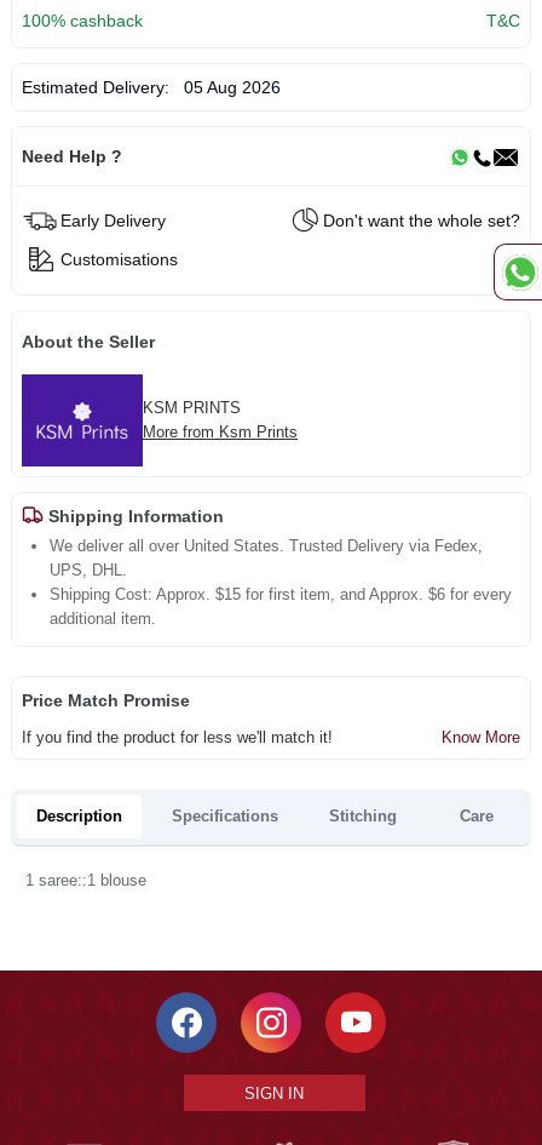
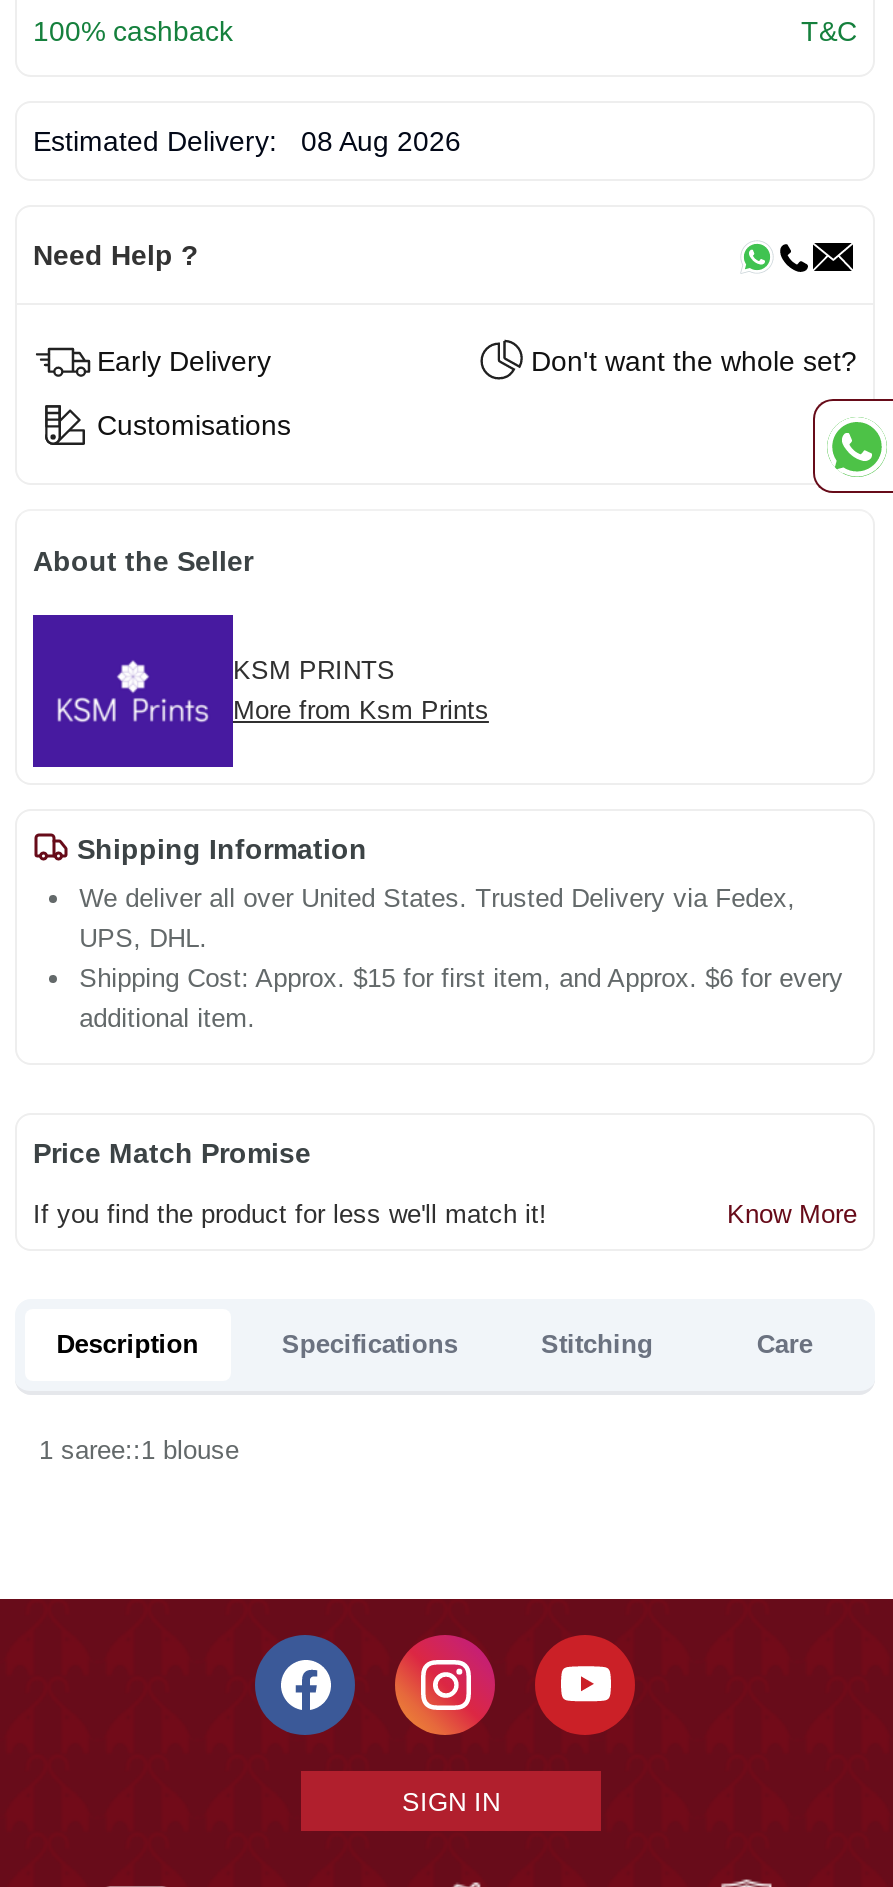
[22,77,281,97] Estimated Delivery: 05 Aug 2026 -> [33,124,461,156] Estimated Delivery: 08 Aug 2026

